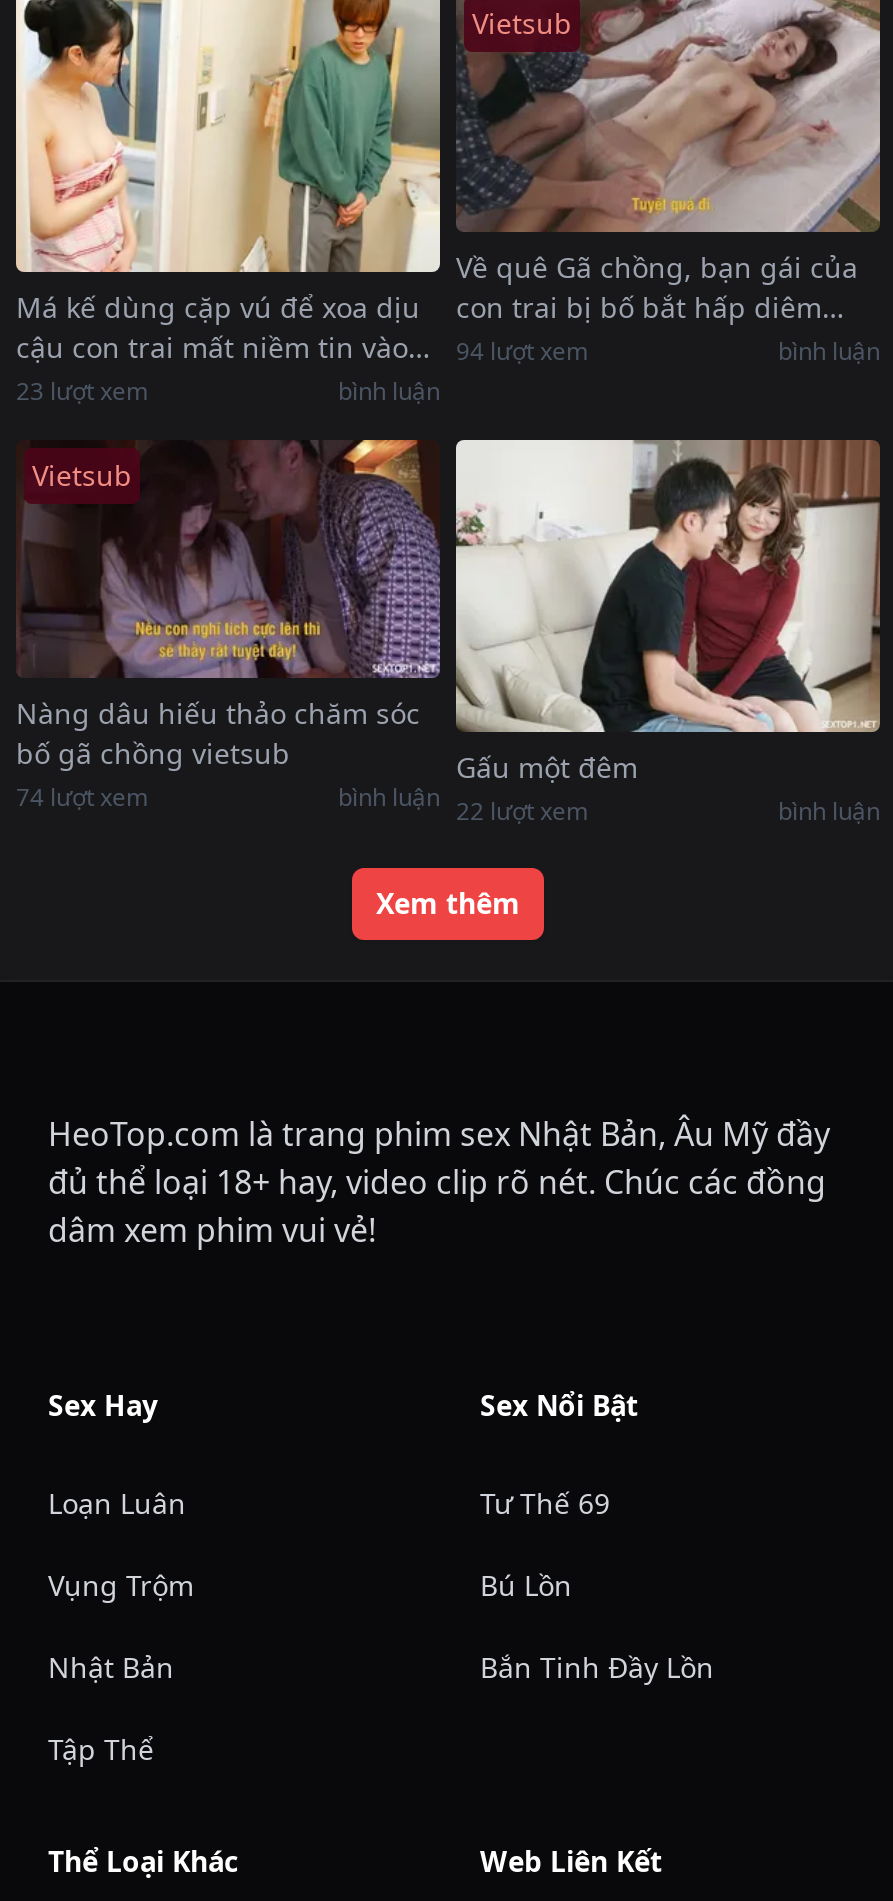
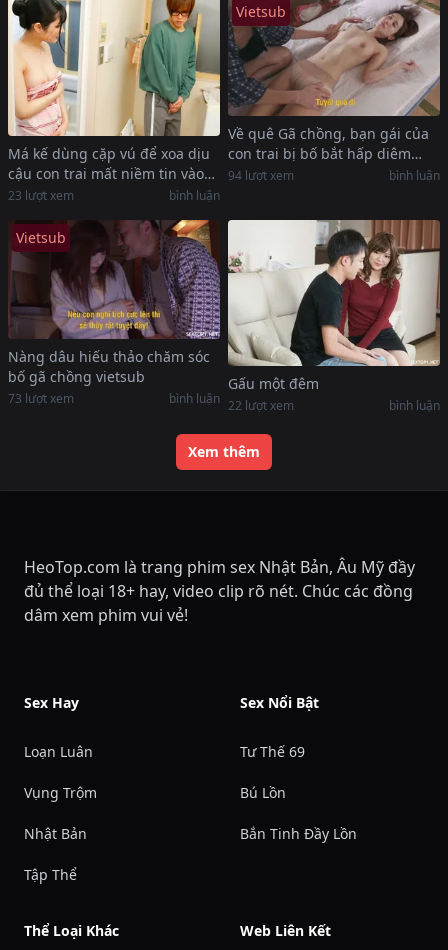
[16,779,148,813] 74 lượt xem -> [8,389,74,406] 73 lượt xem

